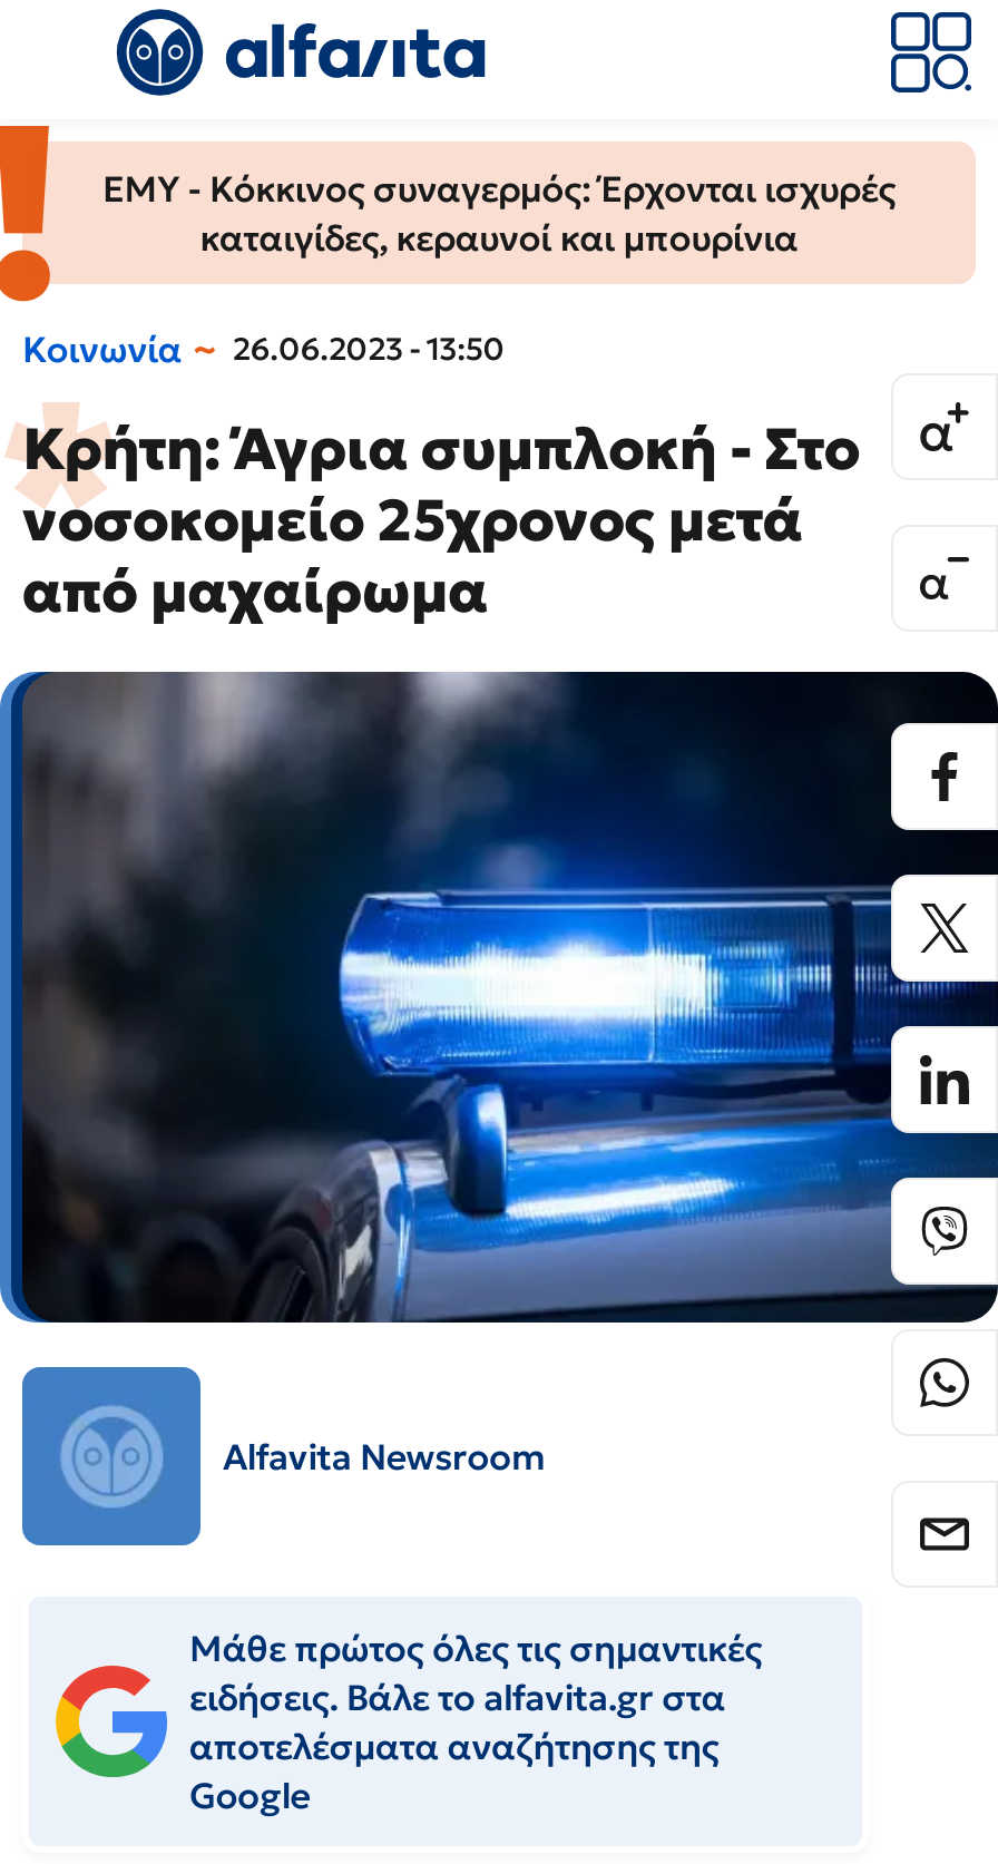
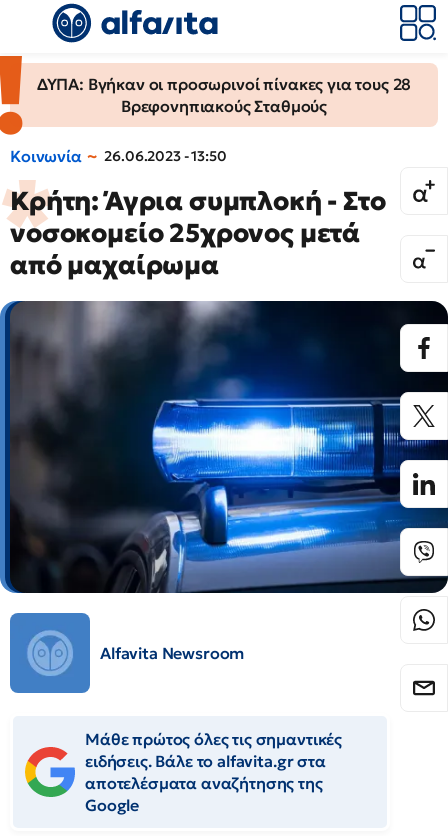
[102,166,896,260] ΕΜΥ - Κόκκινος συναγερμός: Έρχονται ισχυρές | καταιγίδες, κεραυνοί και μπουρίνια -> [37,74,411,116] ΔΥΠΑ: Βγήκαν οι προσωρινοί πίνακες για τους 28 | Βρεφονηπιακούς Σταθμούς

